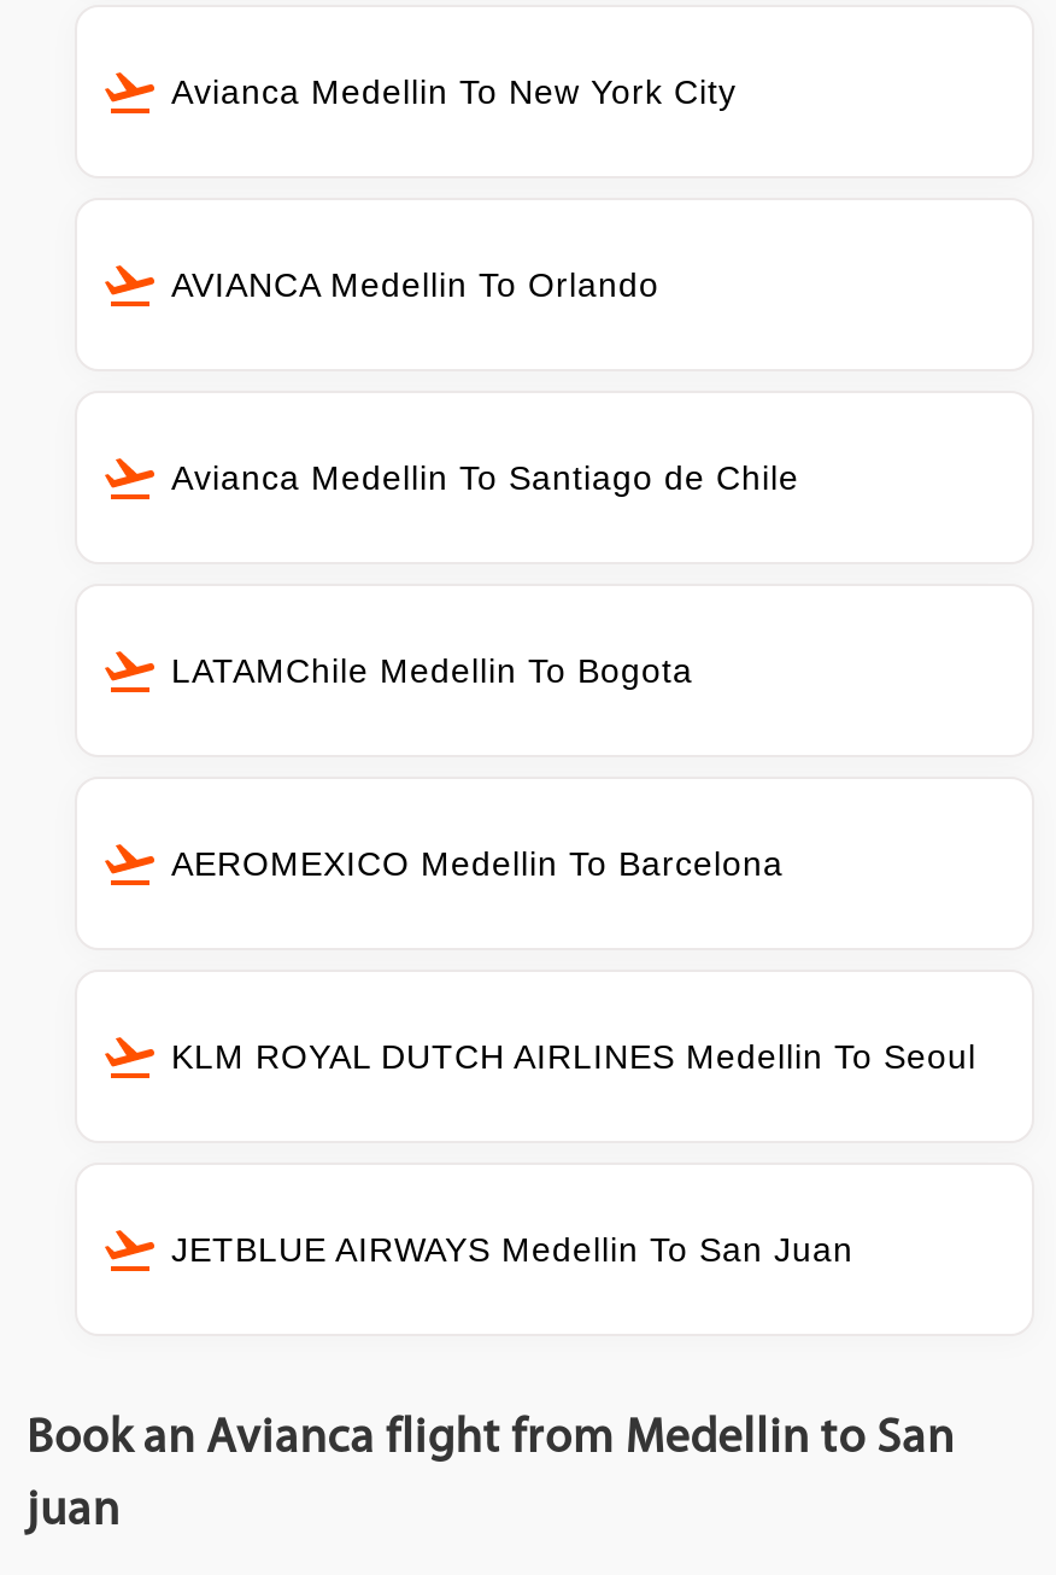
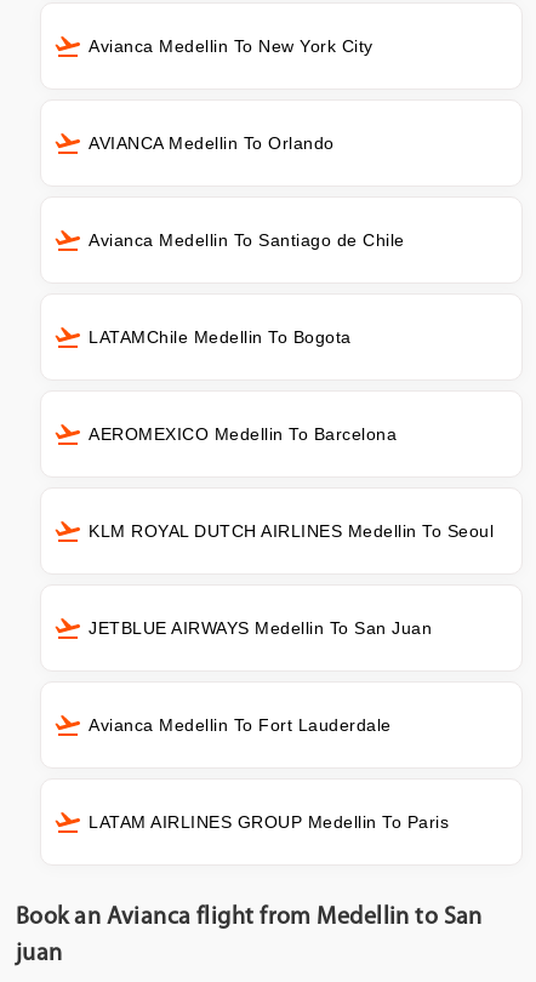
none -> [89,716,391,735] Avianca Medellin To Fort Lauderdale
none -> [89,812,449,832] LATAM AIRLINES GROUP Medellin To Paris

